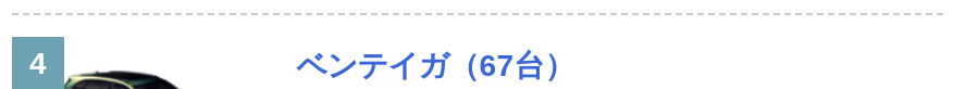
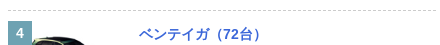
[296,47,575,82] ベンテイガ（67台） -> [139,26,267,42] ベンテイガ（72台）

